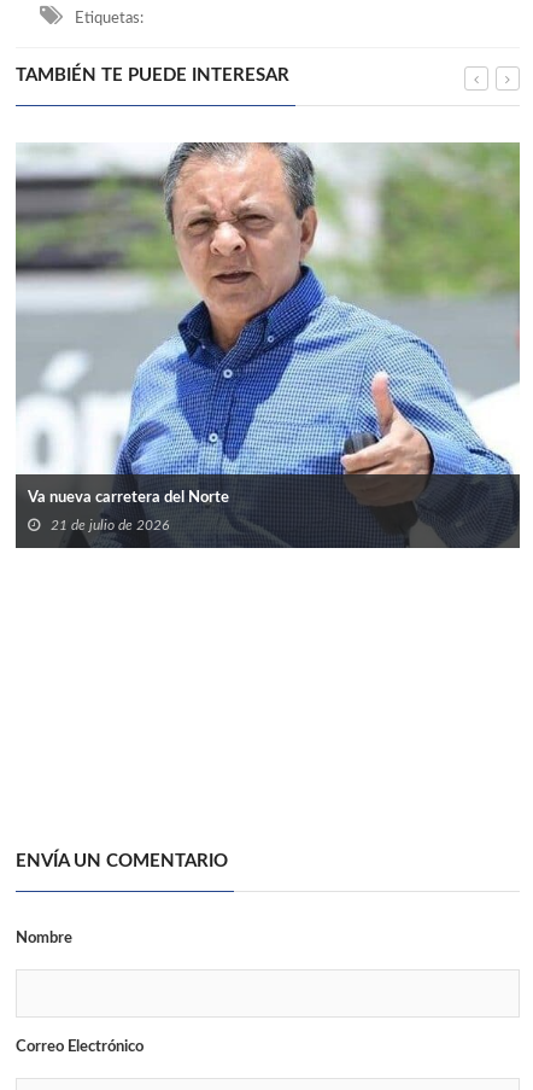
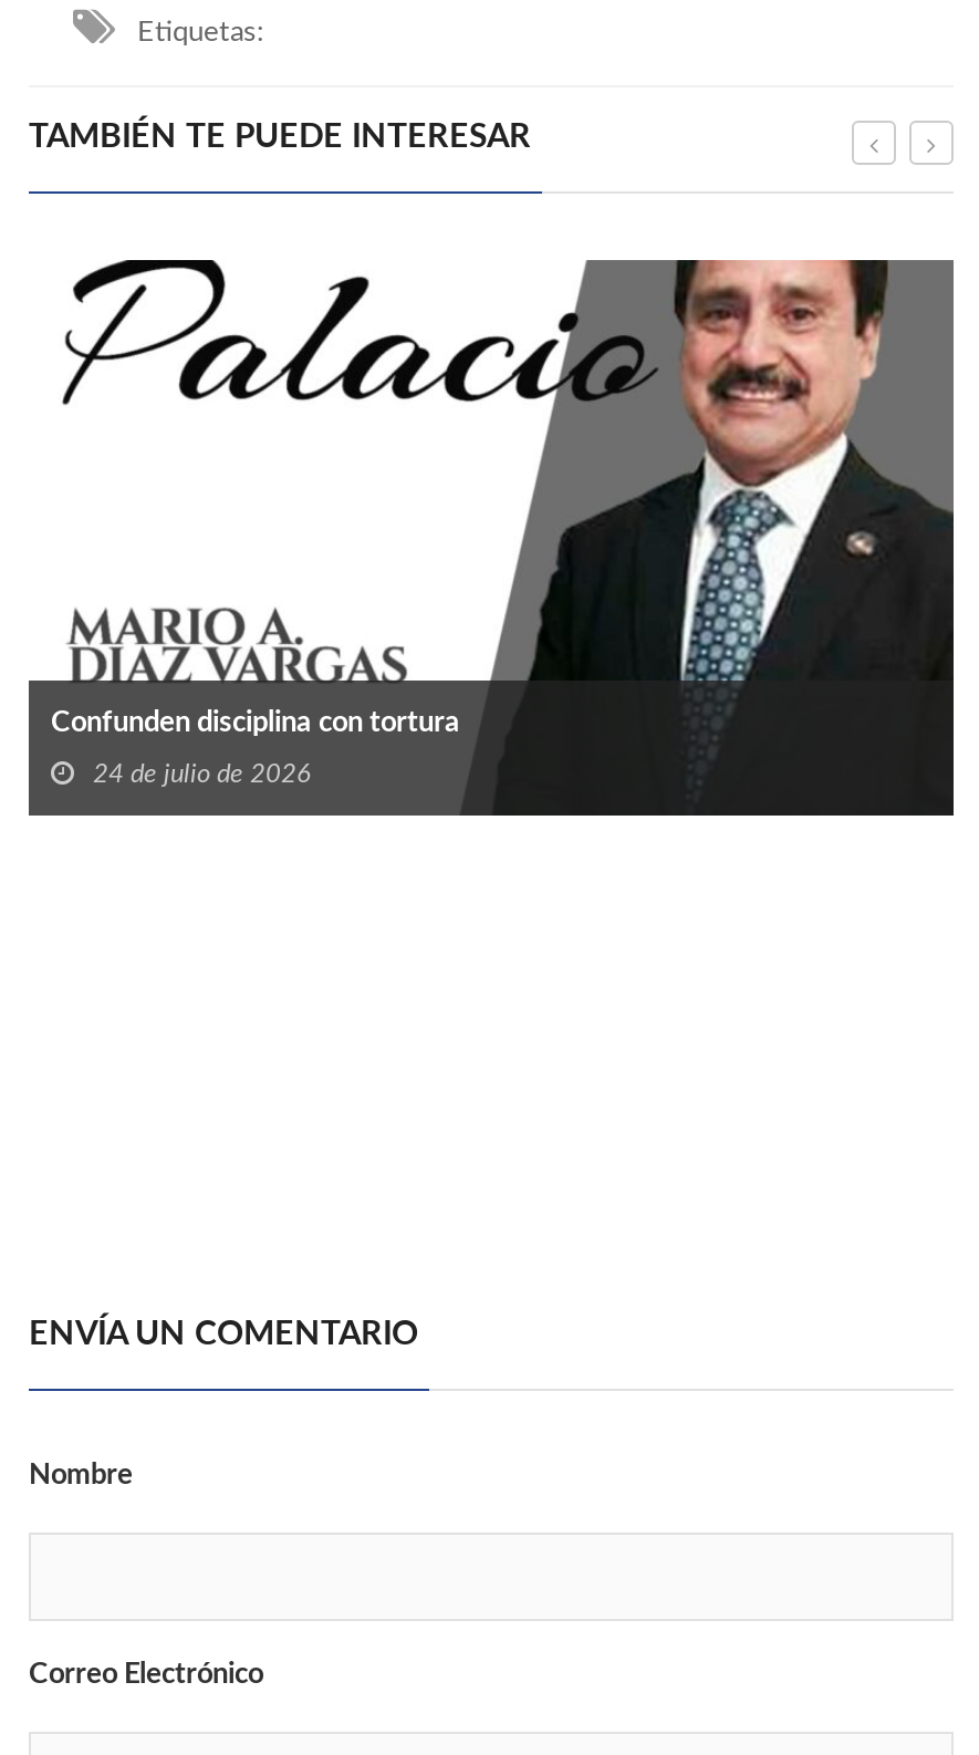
[14,141,520,549] [image] | Va nueva carretera del Norte -> [27,258,956,818] [image] | Confunden disciplina con tortura
[51,518,169,532] 21 de julio de 2026 -> [93,760,310,787] 24 de julio de 2026

